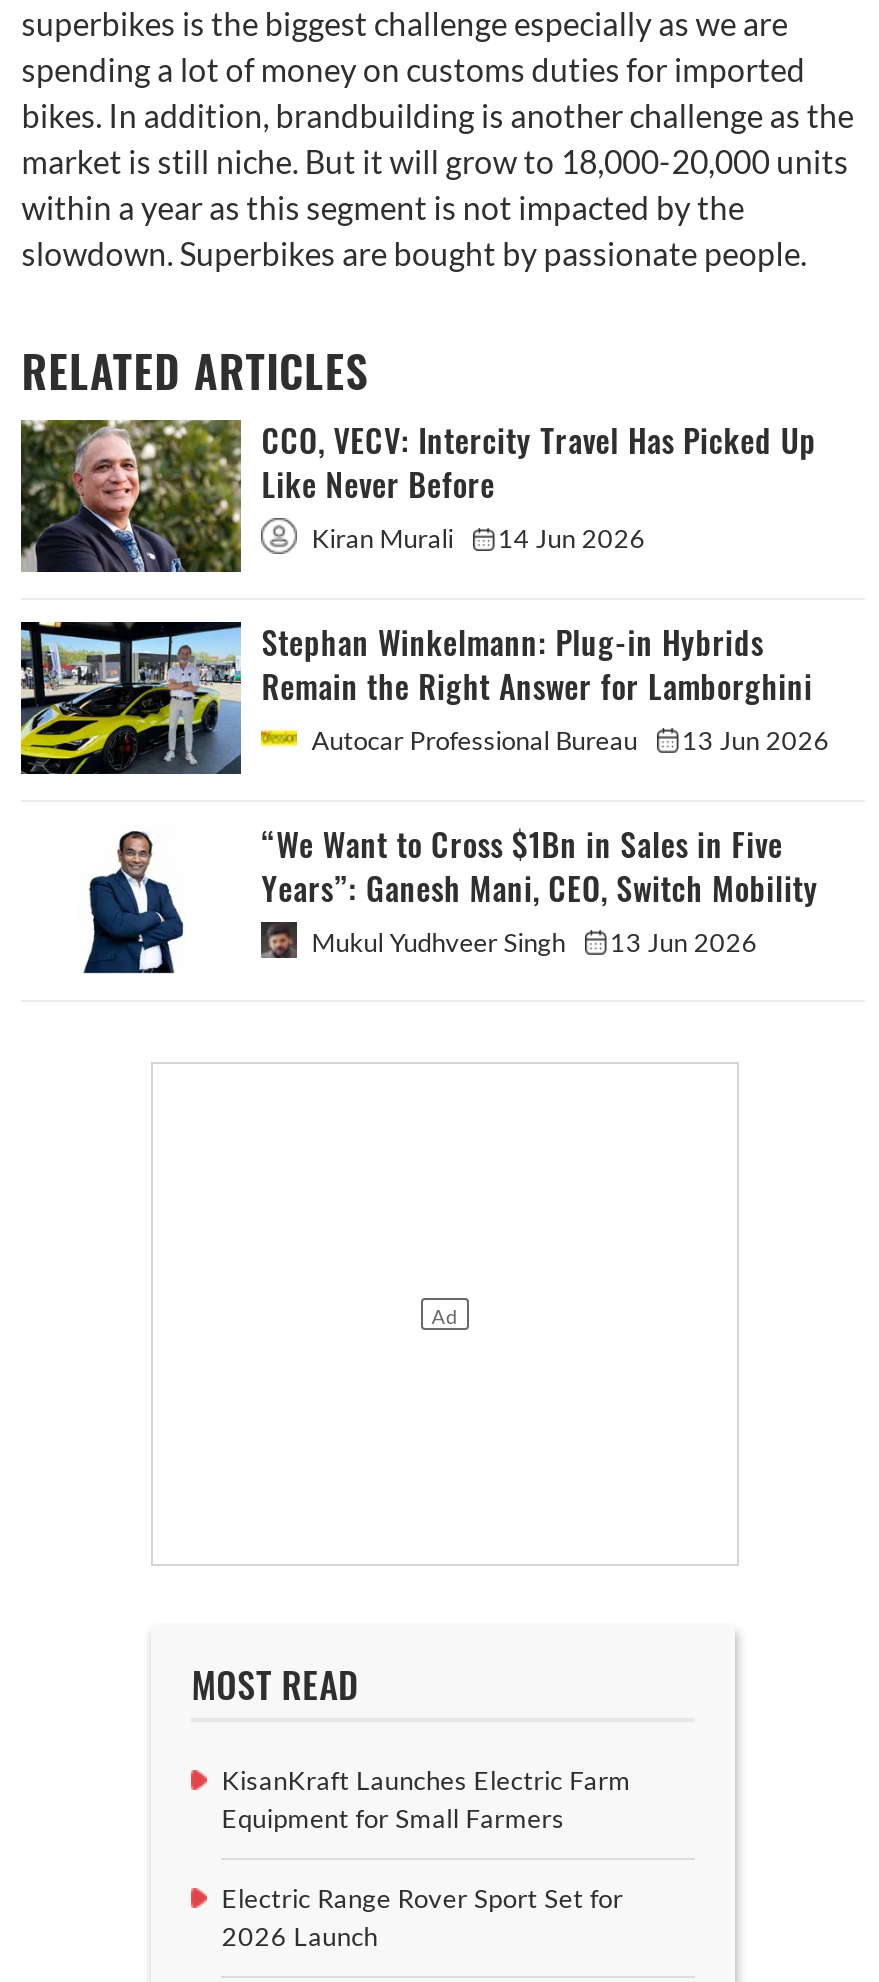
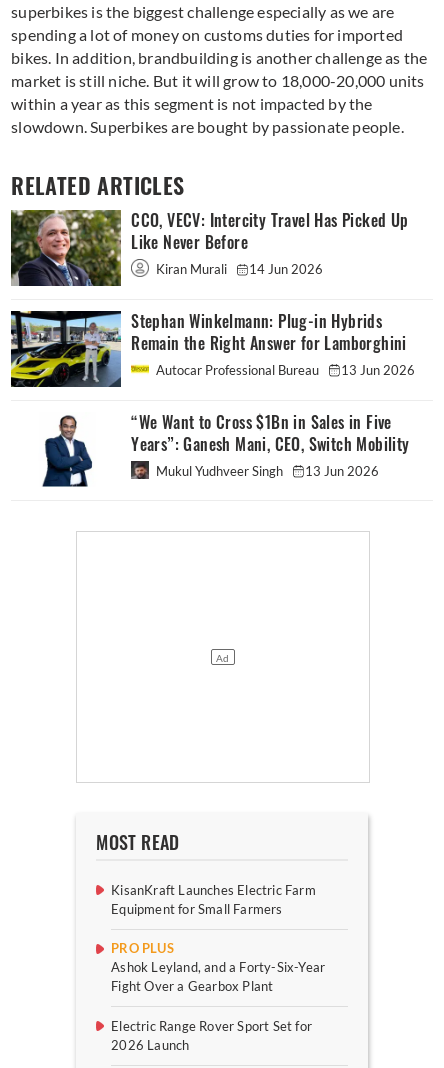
none -> [111,940,325,994] PRO PLUS | Ashok Leyland, and a Forty-Six-Year | Fight Over a Gearbox Plant

